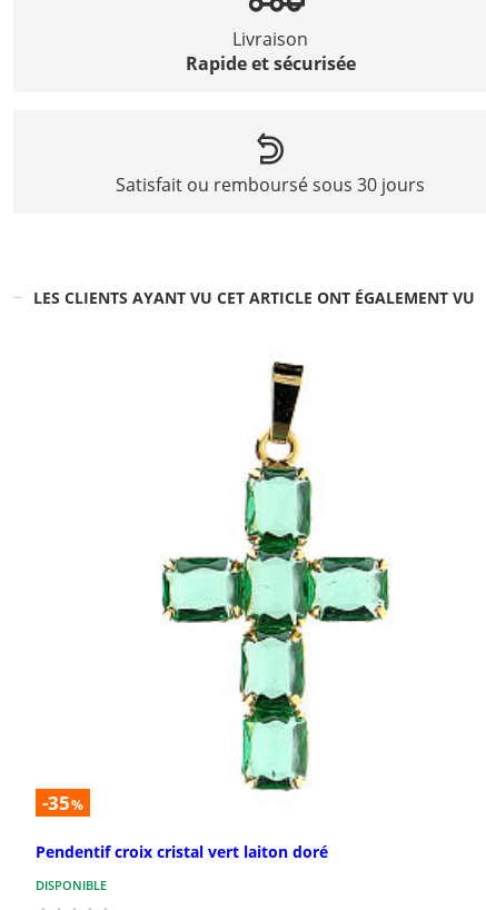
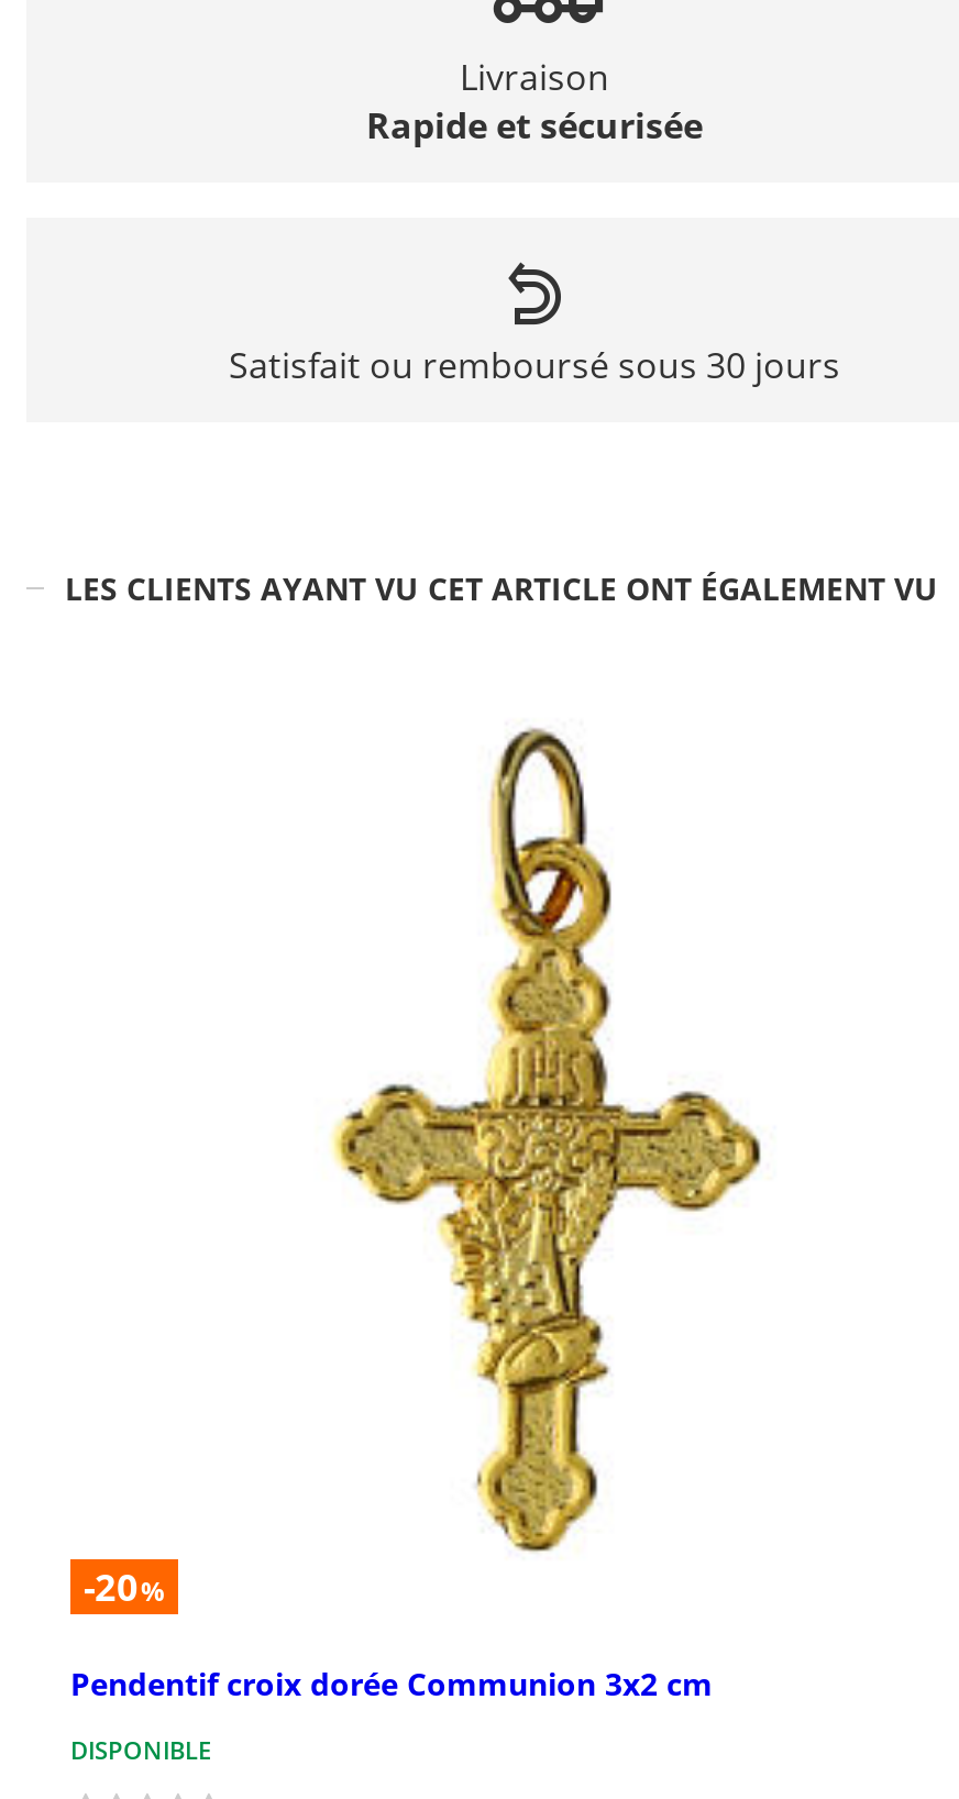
[161,360,390,792] [image] -> [321,715,770,1564] [image]
[42,790,83,815] -35% -> [84,1561,165,1612] -20%
[36,840,328,862] Pendentif croix cristal vert laiton doré -> [70,1662,713,1703] Pendentif croix dorée Communion 3x2 cm

